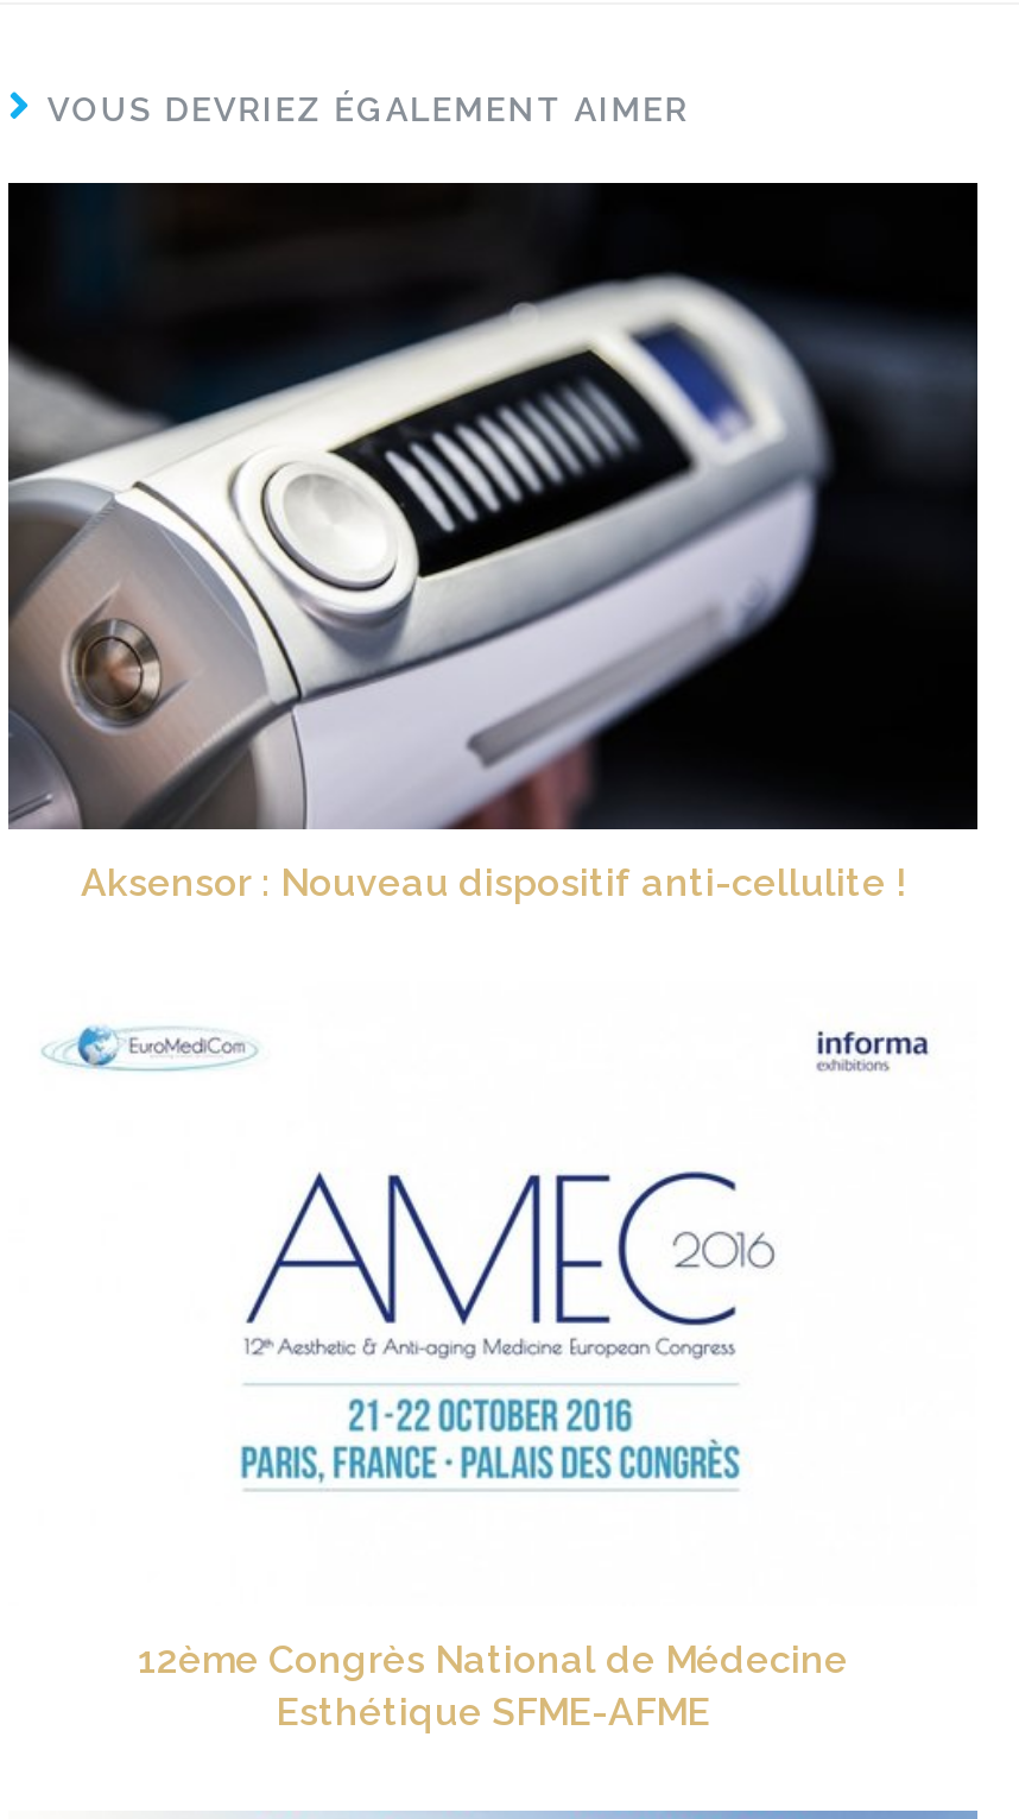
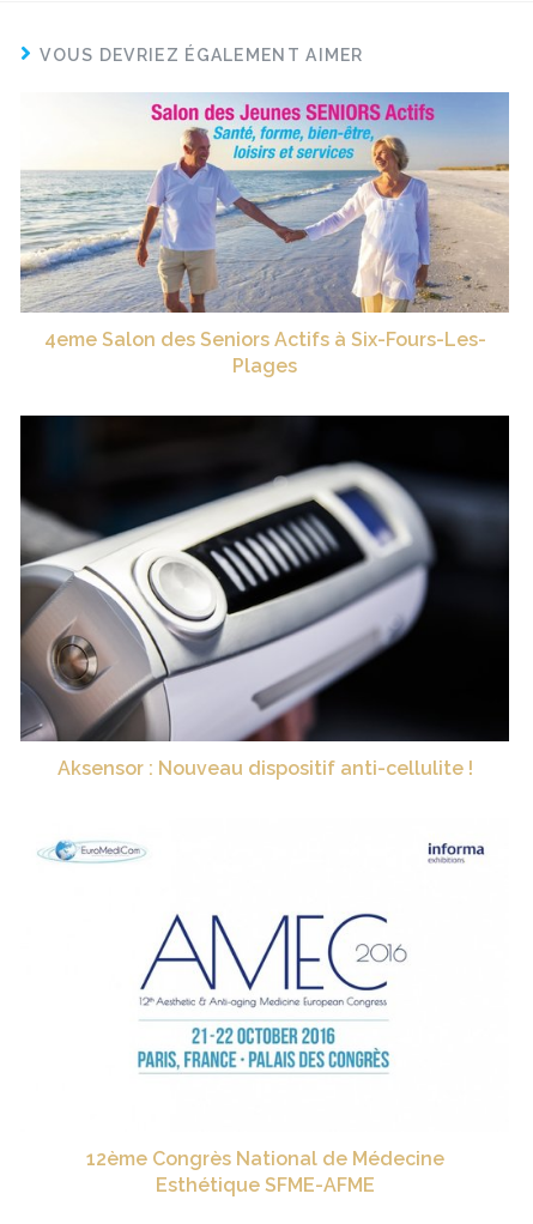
none -> [20,92,510,377] [image] | 4eme Salon des Seniors Actifs à Six-Fours-Les- | Plages

